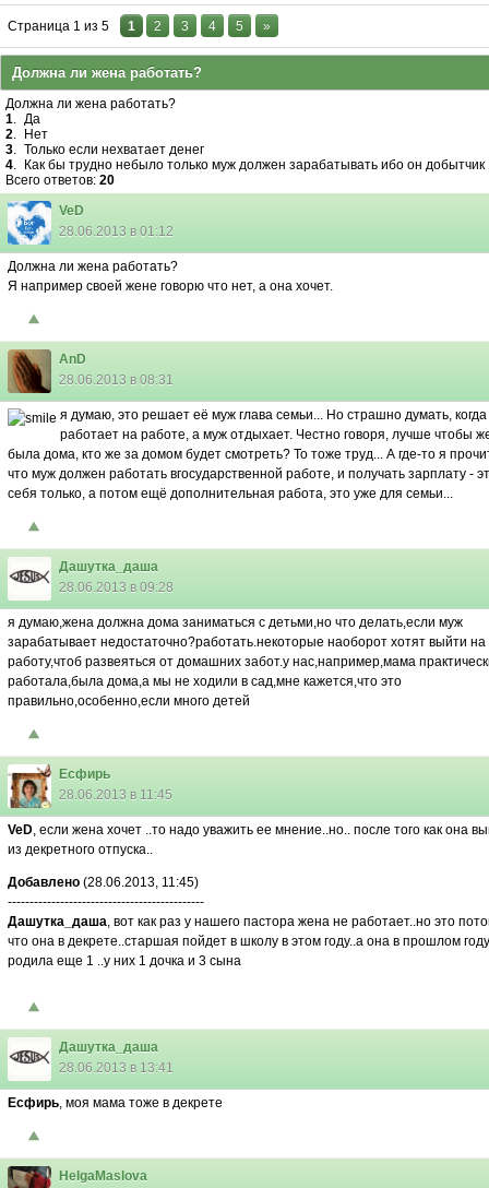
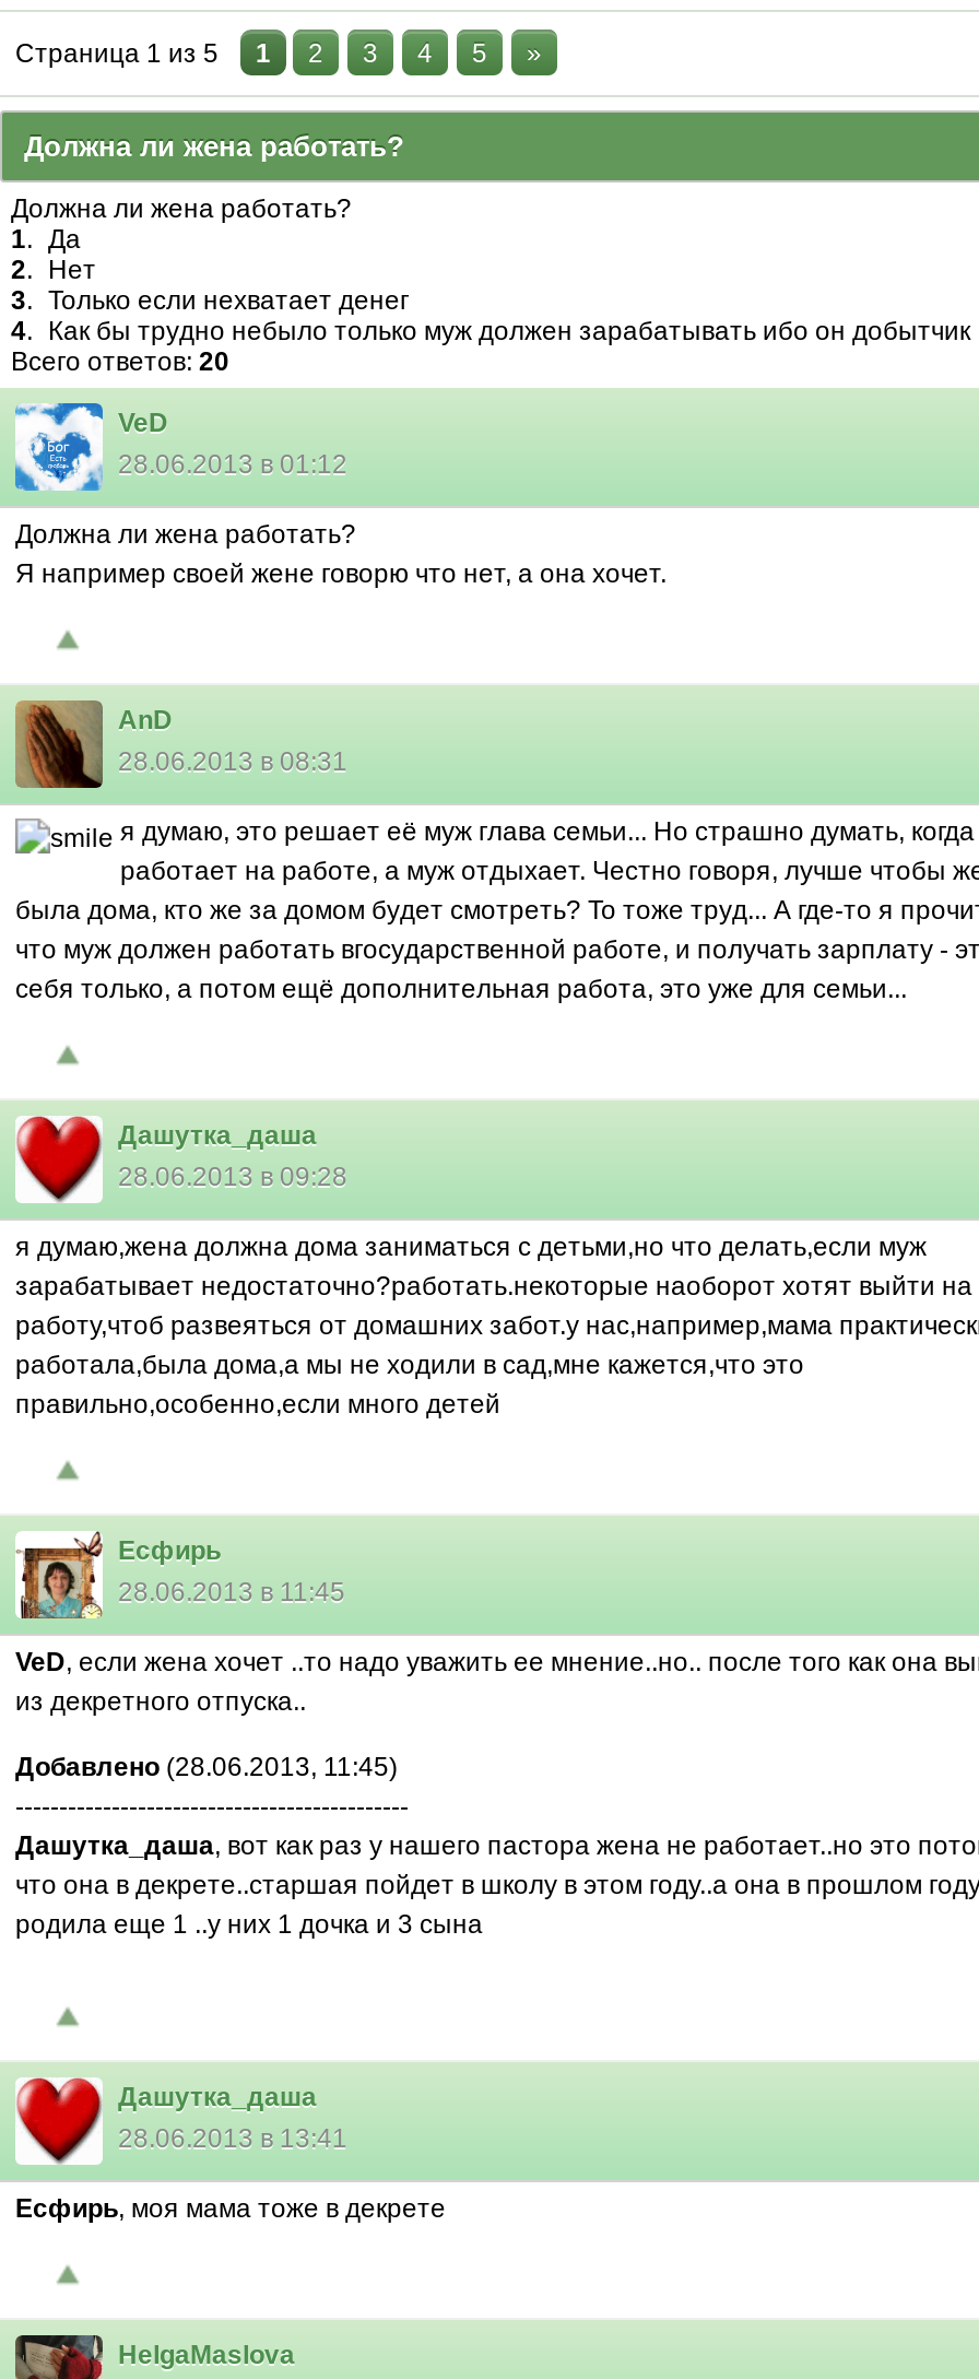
[8,557,51,601] [image] -> [15,1114,103,1203] [image]
[8,1037,51,1081] [image] -> [15,2075,103,2165] [image]

